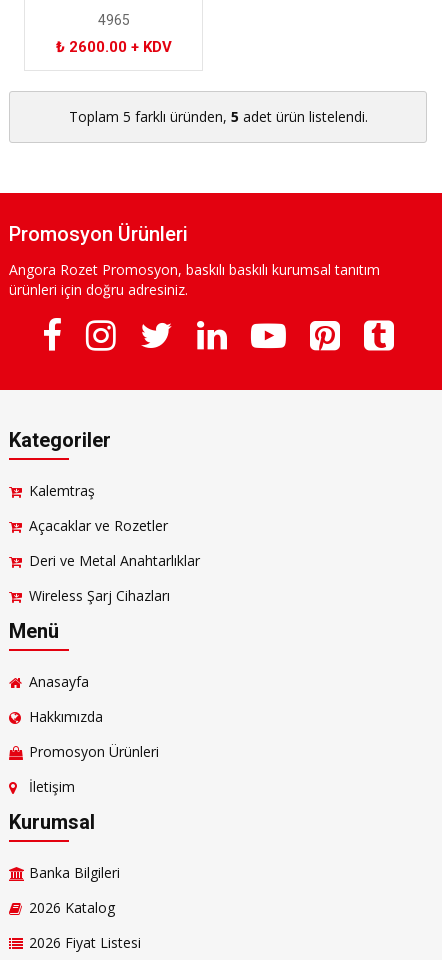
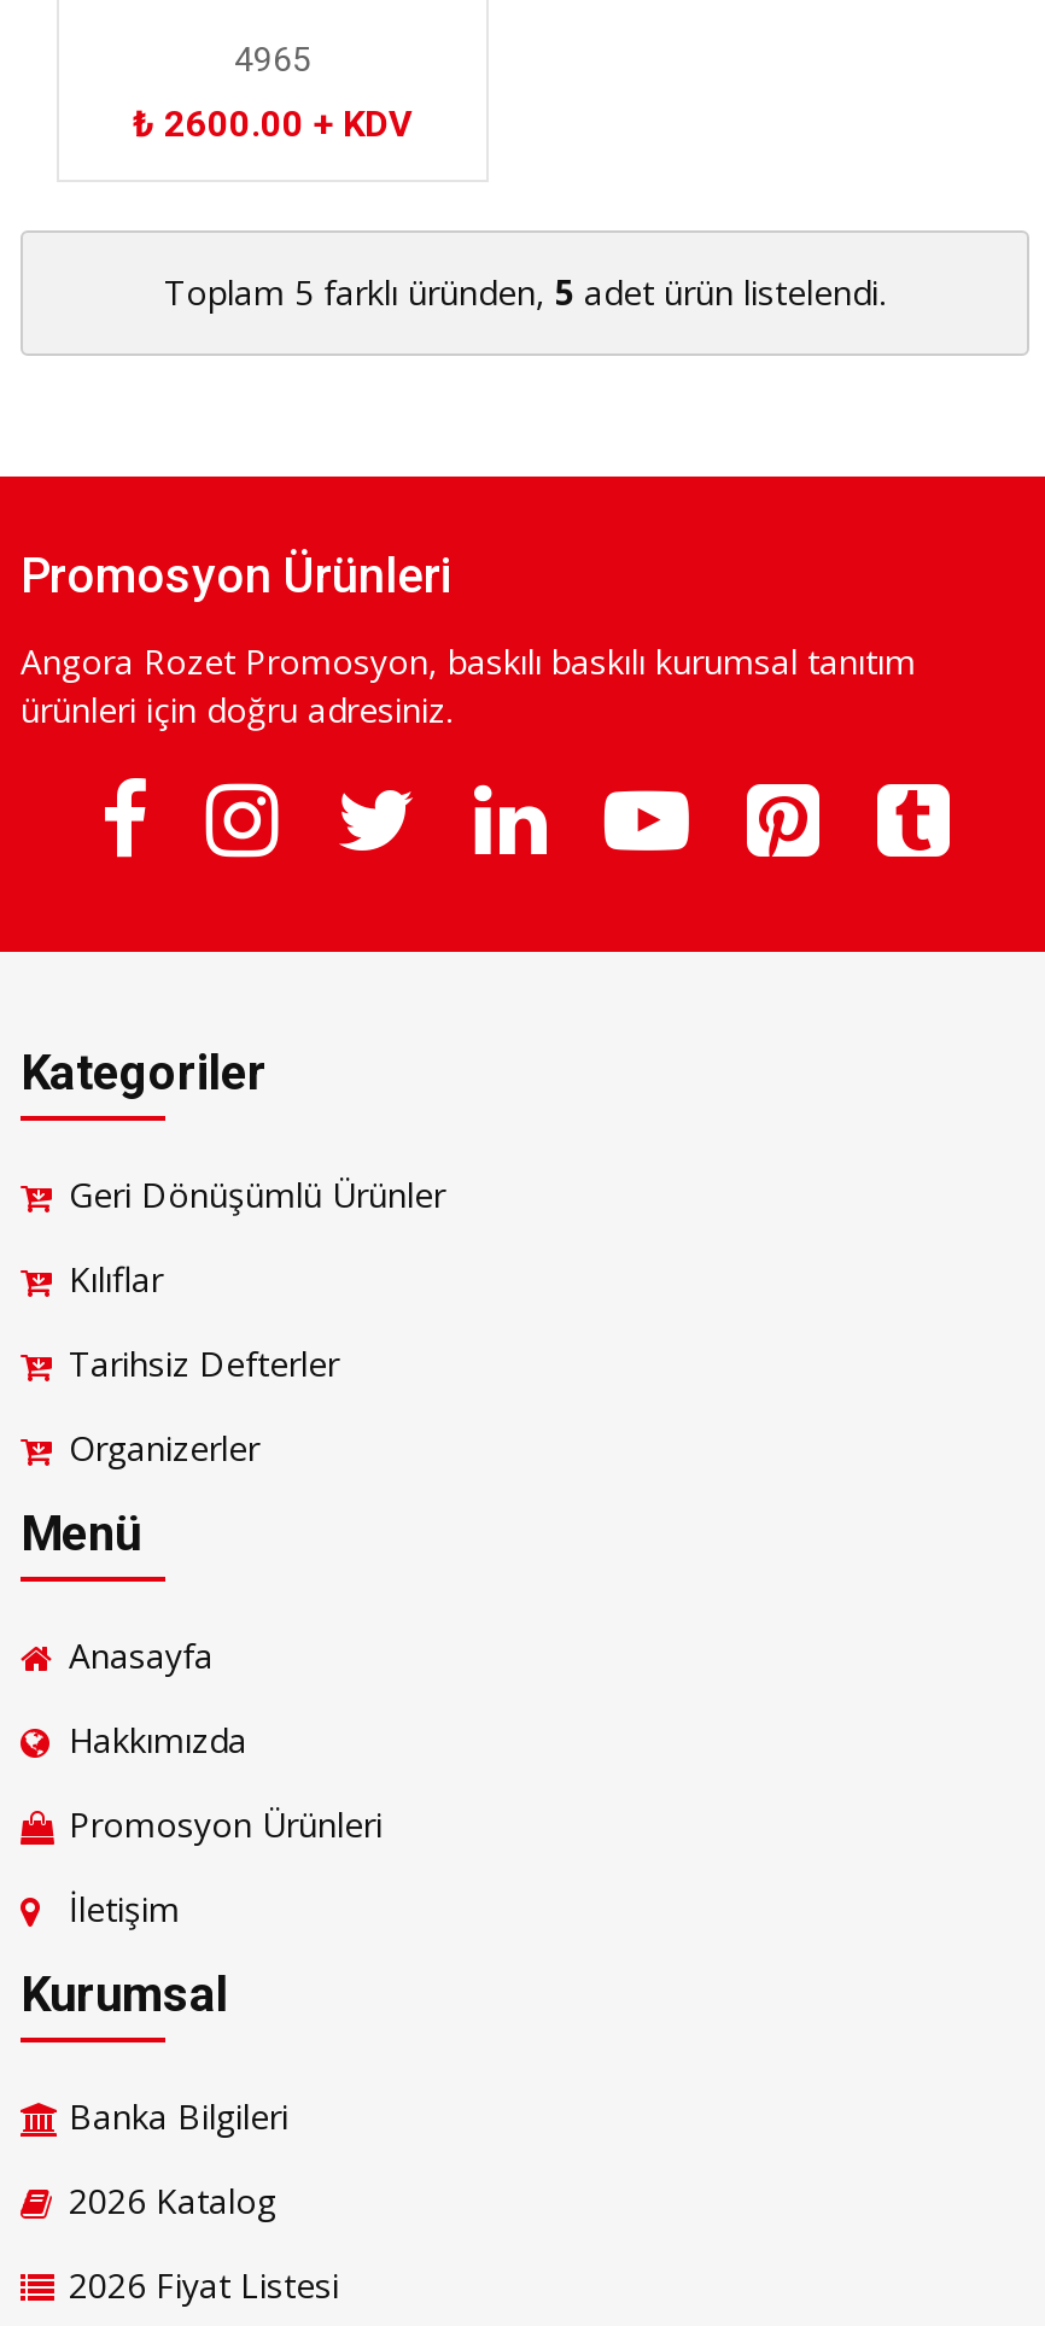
[29,481,95,500] Kalemtraş -> [69,1171,445,1217] Geri Dönüşümlü Ürünler
[29,516,168,535] Açacaklar ve Rozetler -> [69,1255,163,1301] Kılıflar
[29,551,200,570] Deri ve Metal Anahtarlıklar -> [69,1340,339,1386] Tarihsiz Defterler
[29,586,170,605] Wireless Şarj Cihazları -> [69,1424,259,1470] Organizerler

